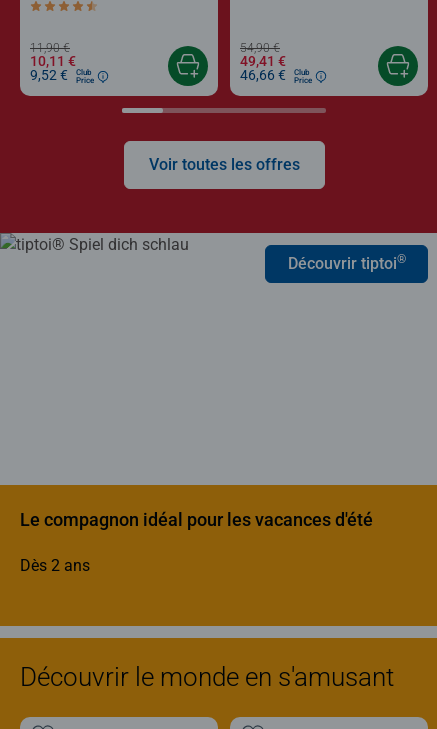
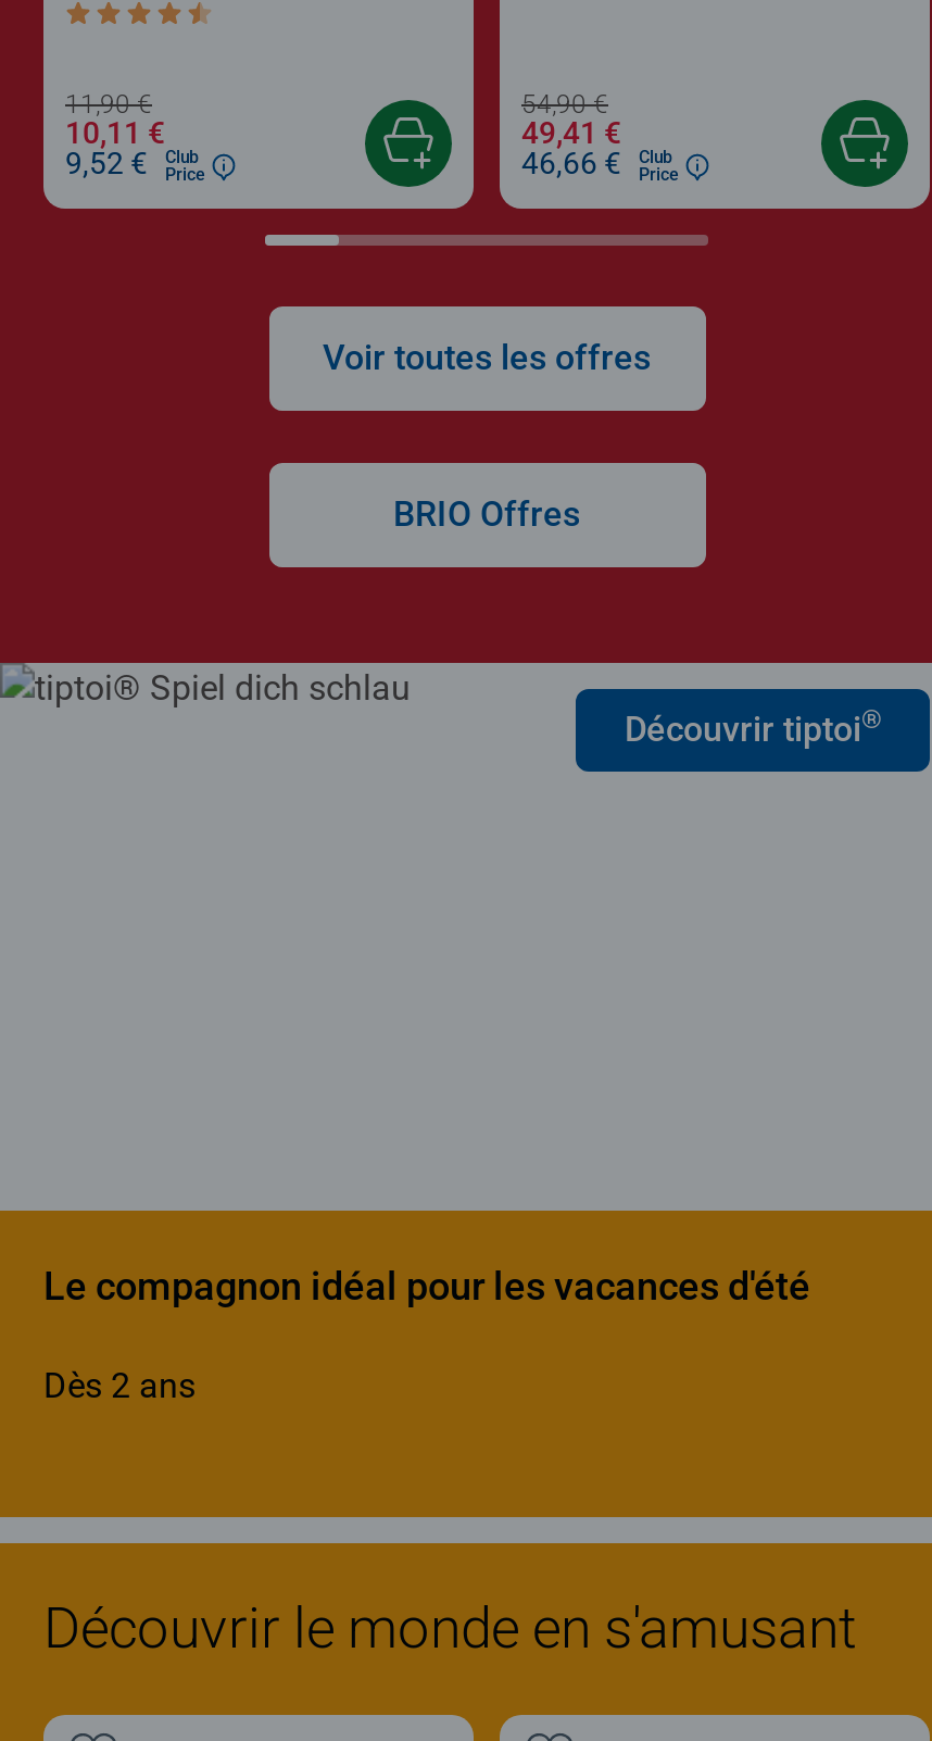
none -> [393,494,580,535] BRIO Offres

